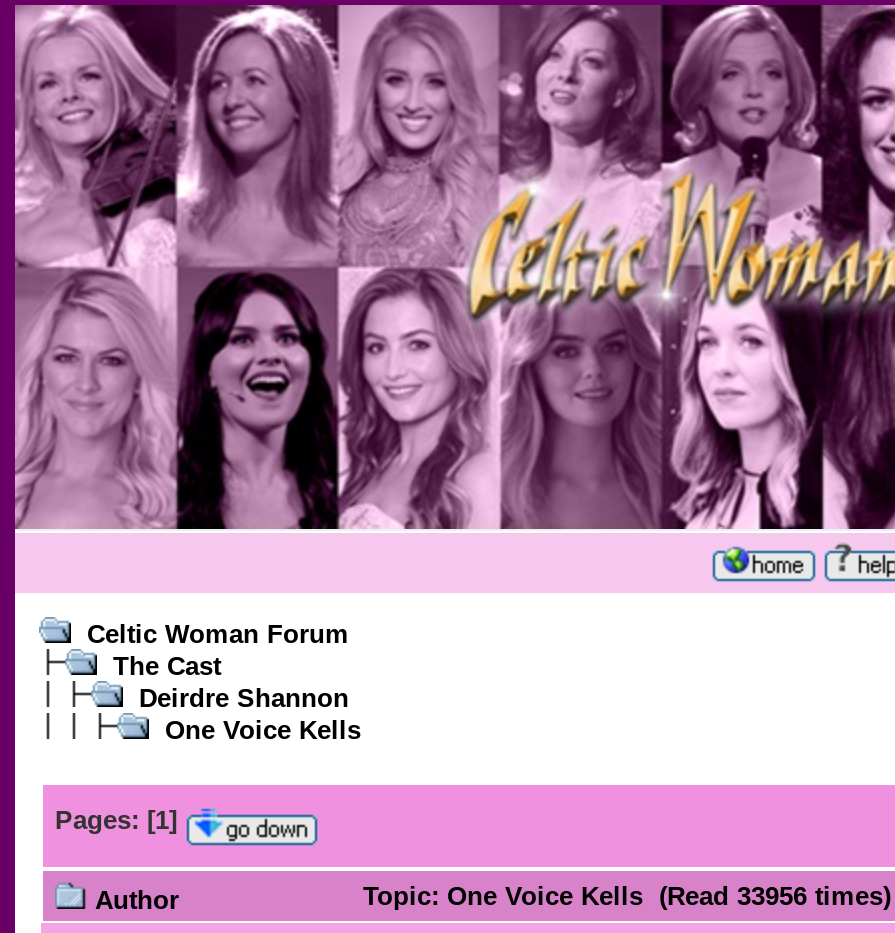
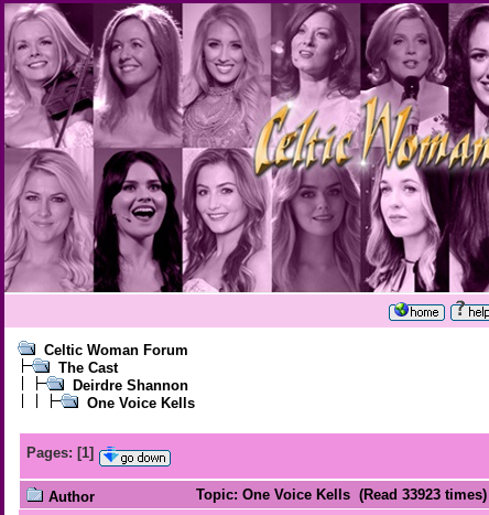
[363,881,891,911] Topic: One Voice Kells (Read 33956 times) -> [196,486,487,503] Topic: One Voice Kells (Read 33923 times)

